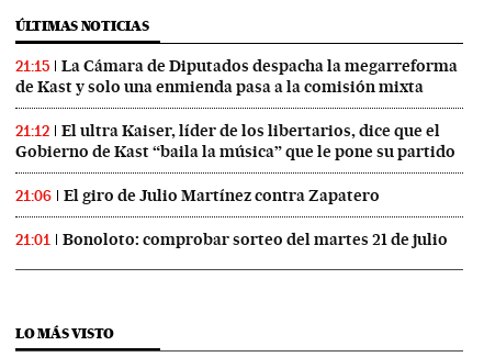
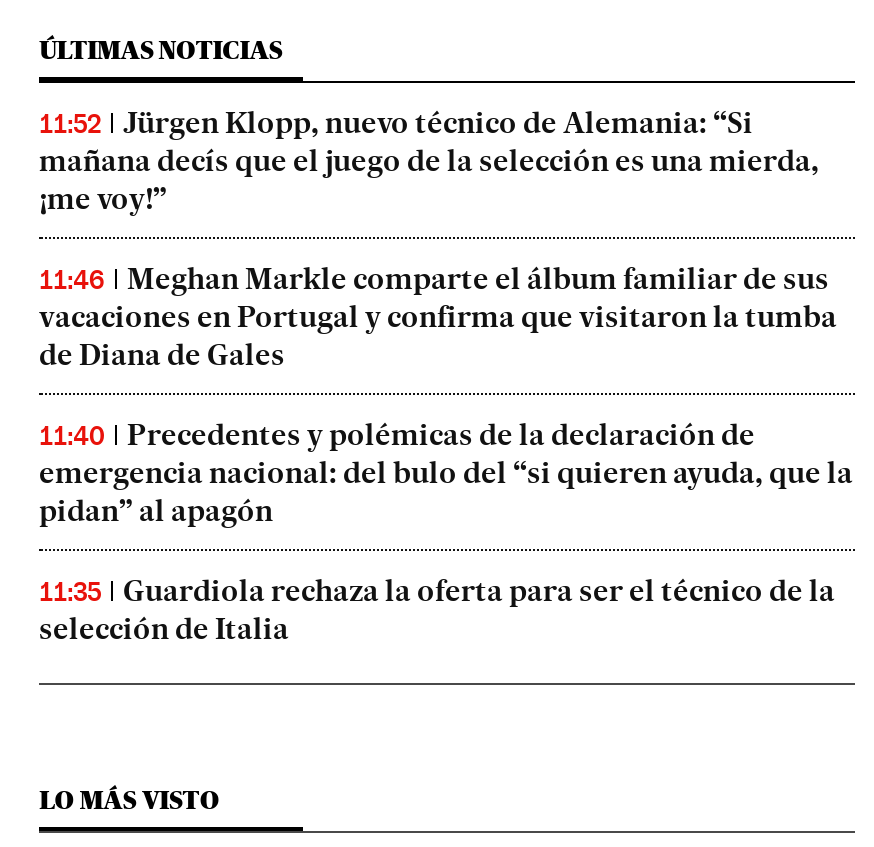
[15,56,458,97] 21:15 | La Cámara de Diputados despacha la megarreforma | de Kast y solo una enmienda pasa a la comisión mixta -> [39,105,819,217] 11:52 | Jürgen Klopp, nuevo técnico de Alemania: “Si | mañana decís que el juego de la selección es una mierda, | ¡me voy!”
[15,121,455,162] 21:12 | El ultra Kaiser, líder de los libertarios, dice que el | Gobierno de Kast “baila la música” que le pone su partido -> [39,261,837,373] 11:46 | Meghan Markle comparte el álbum familiar de sus | vacaciones en Portugal y confirma que visitaron la tumba | de Diana de Gales
[15,186,380,206] 21:06 | El giro de Julio Martínez contra Zapatero -> [39,417,853,529] 11:40 | Precedentes y polémicas de la declaración de | emergencia nacional: del bulo del “si quieren ayuda, que la | pidan” al apagón
[15,230,448,250] 21:01 | Bonoloto: comprobar sorteo del martes 21 de julio -> [39,573,835,647] 11:35 | Guardiola rechaza la oferta para ser el técnico de la | selección de Italia

